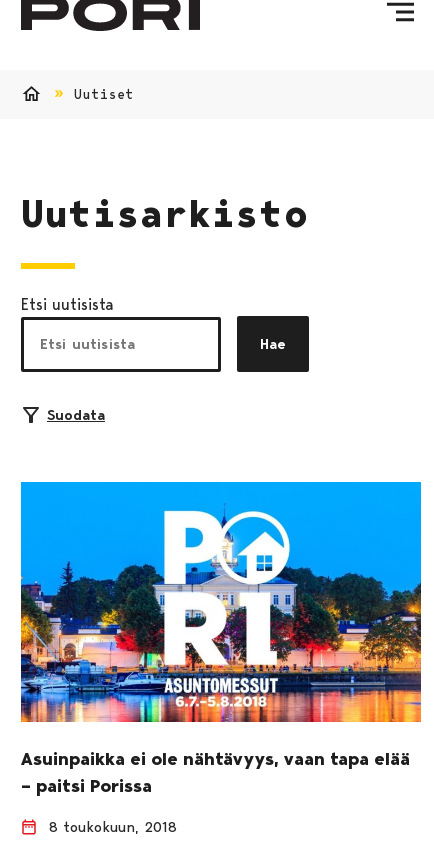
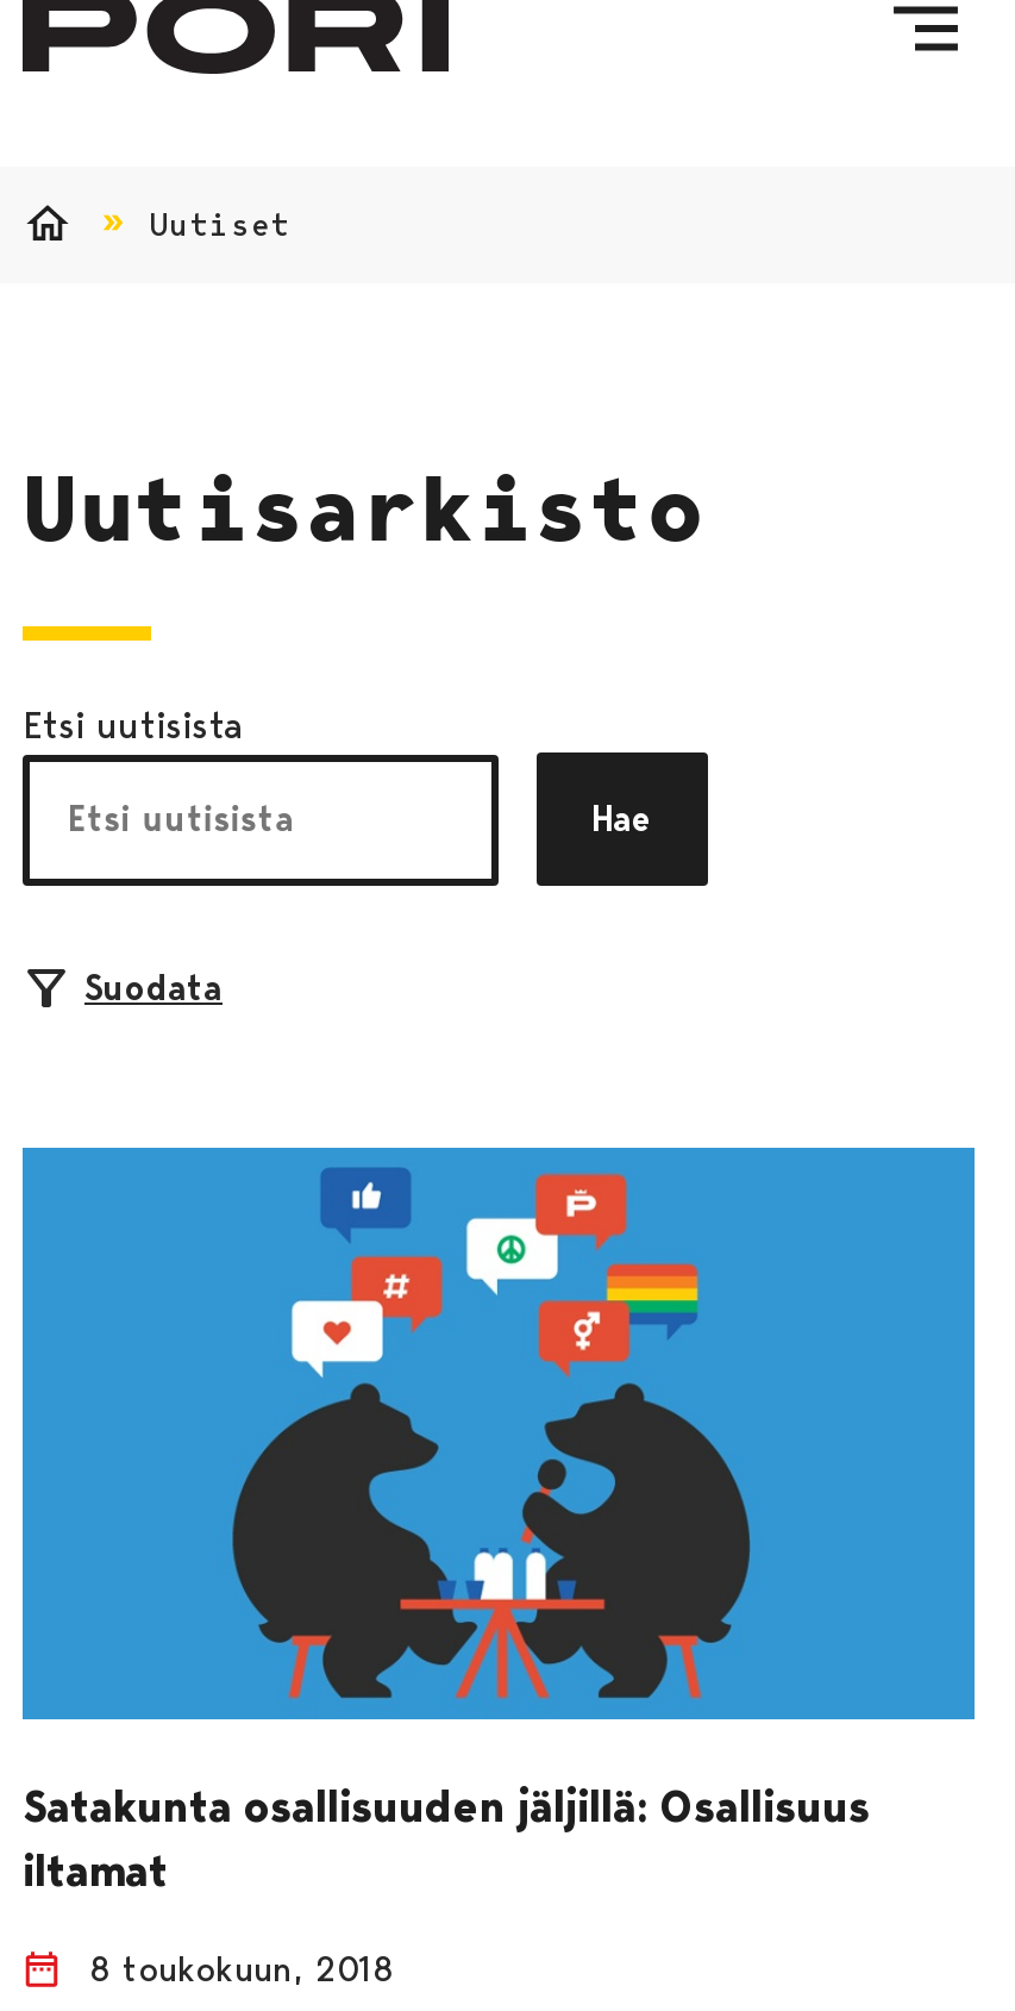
[20,482,422,797] [image] | Asuinpaikka ei ole nähtävyys, vaan tapa elää | – paitsi Porissa -> [20,1148,977,1898] [image] | Satakunta osallisuuden jäljillä: Osallisuus | iltamat

